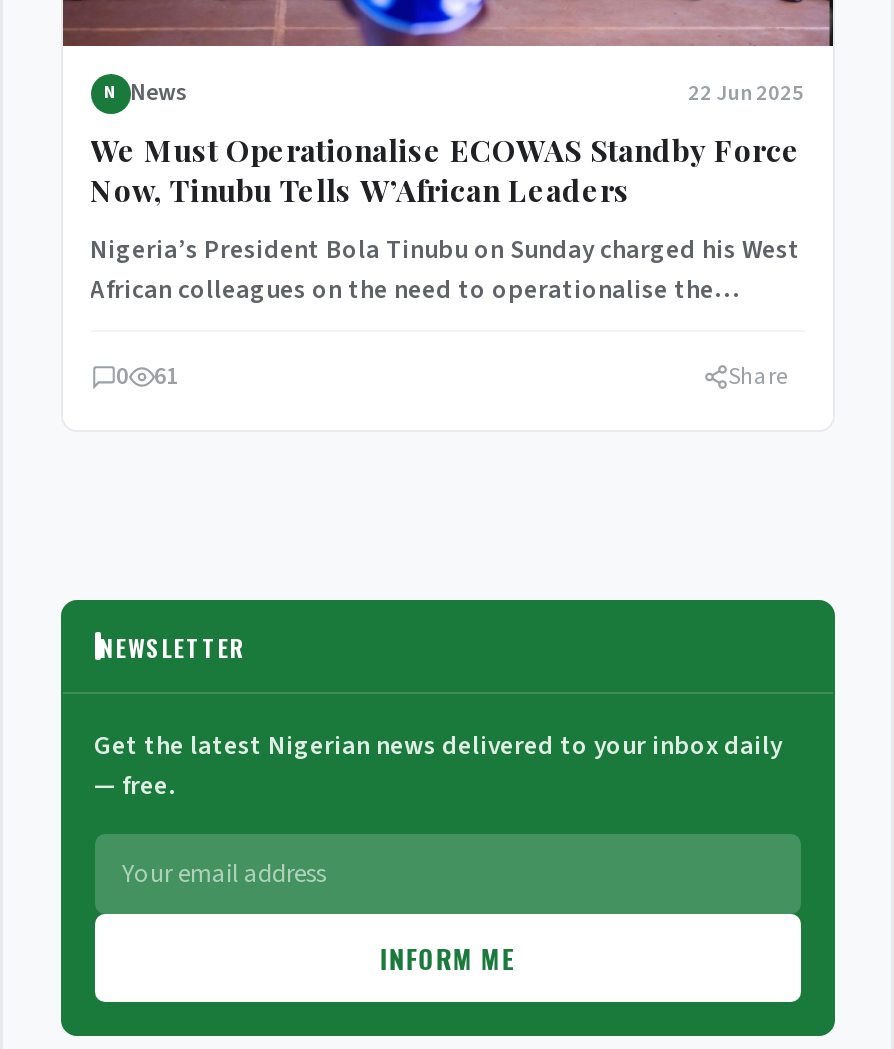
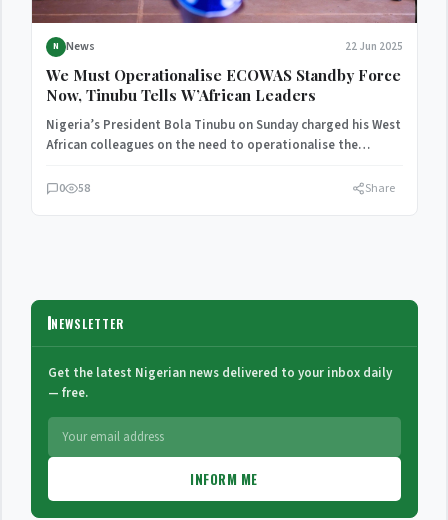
[116,359,178,393] 0 61 -> [58,180,89,197] 0 58

